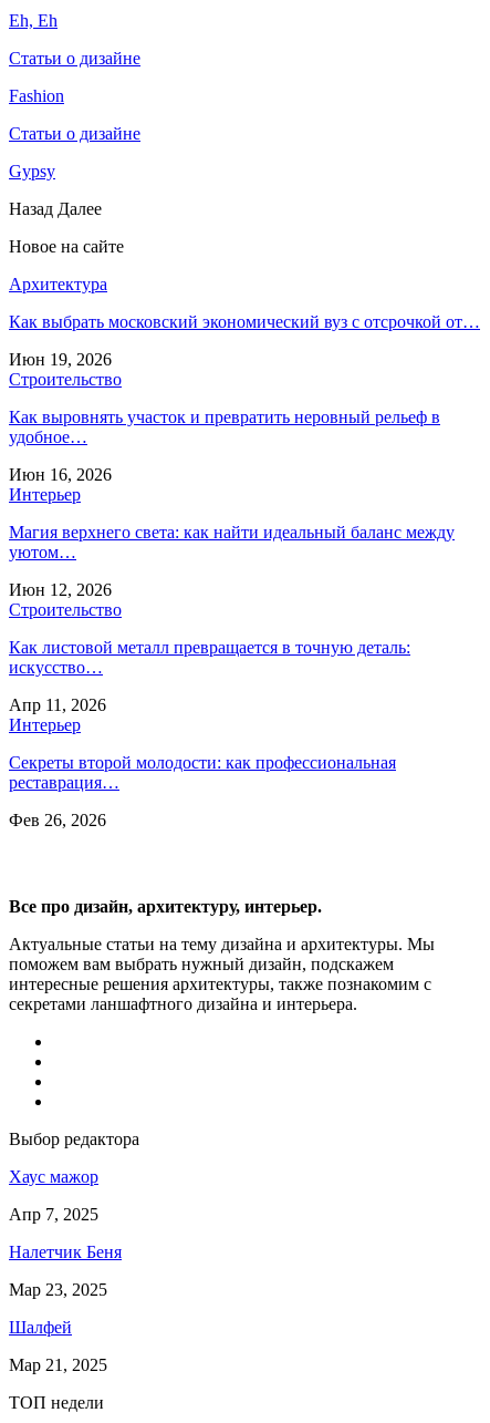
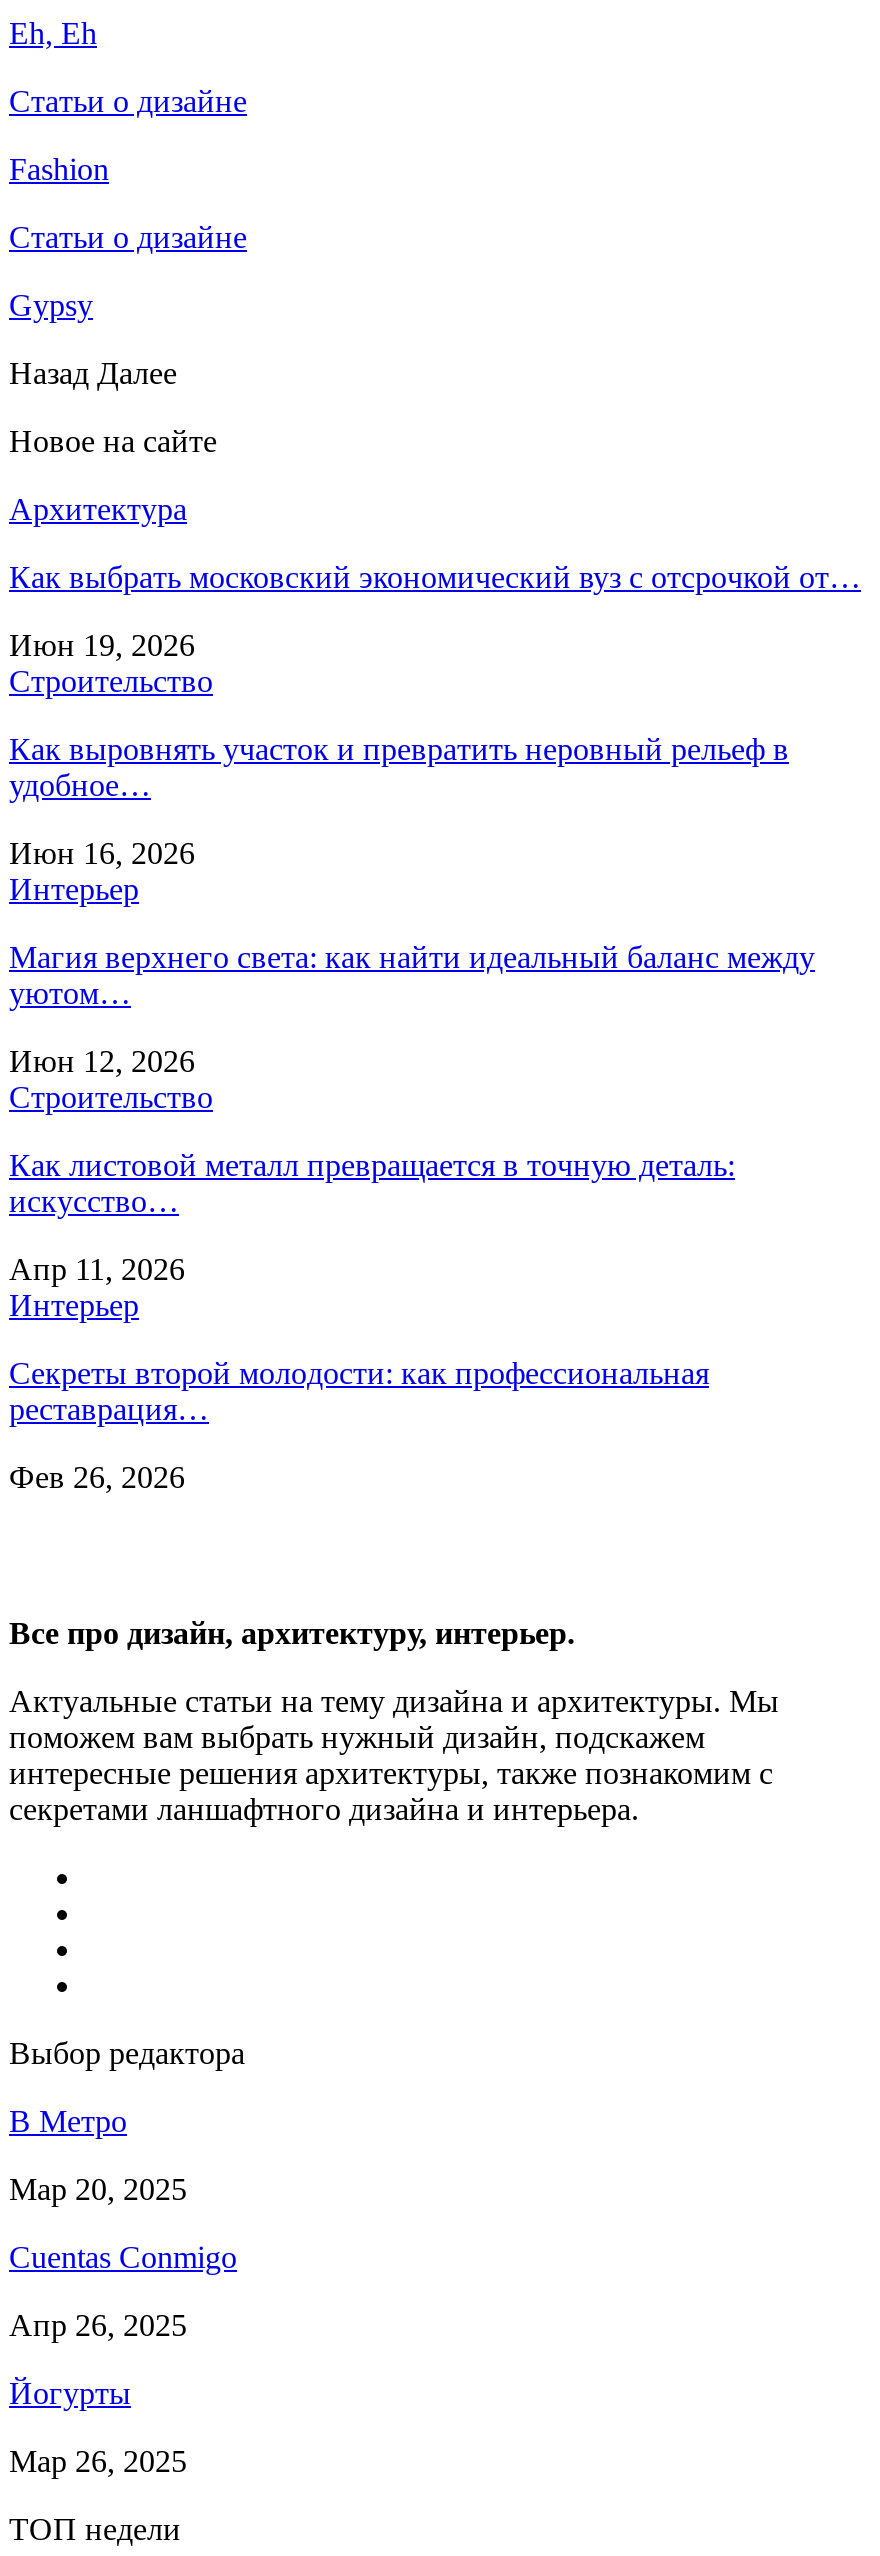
[9,1168,98,1186] Хаус мажор -> [9,2105,127,2139] В Метро
[9,1205,98,1224] Апр 7, 2025 -> [9,2173,187,2207] Мар 20, 2025
[9,1243,122,1262] Налетчик Беня -> [9,2241,237,2275] Cuentas Conmigo
[9,1280,107,1299] Мар 23, 2025 -> [9,2309,187,2343] Апр 26, 2025
[9,1318,72,1337] Шалфей -> [9,2377,131,2411] Йогурты
[9,1356,107,1375] Мар 21, 2025 -> [9,2445,187,2479] Мар 26, 2025

